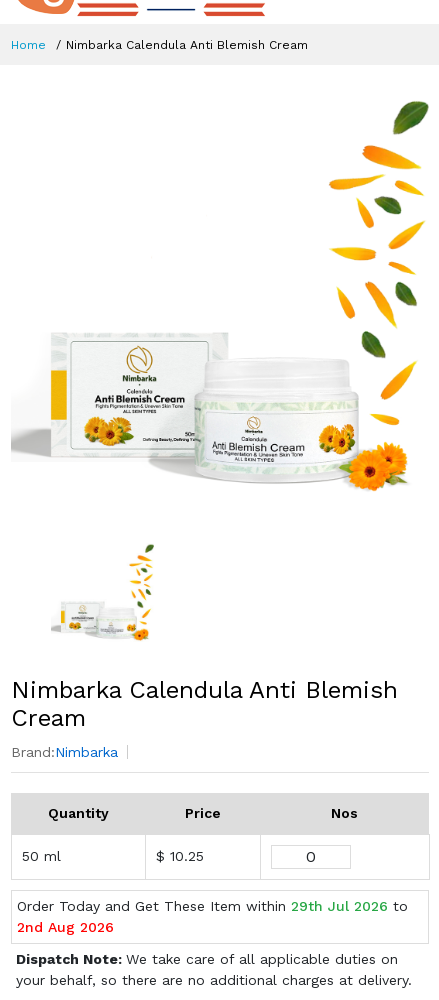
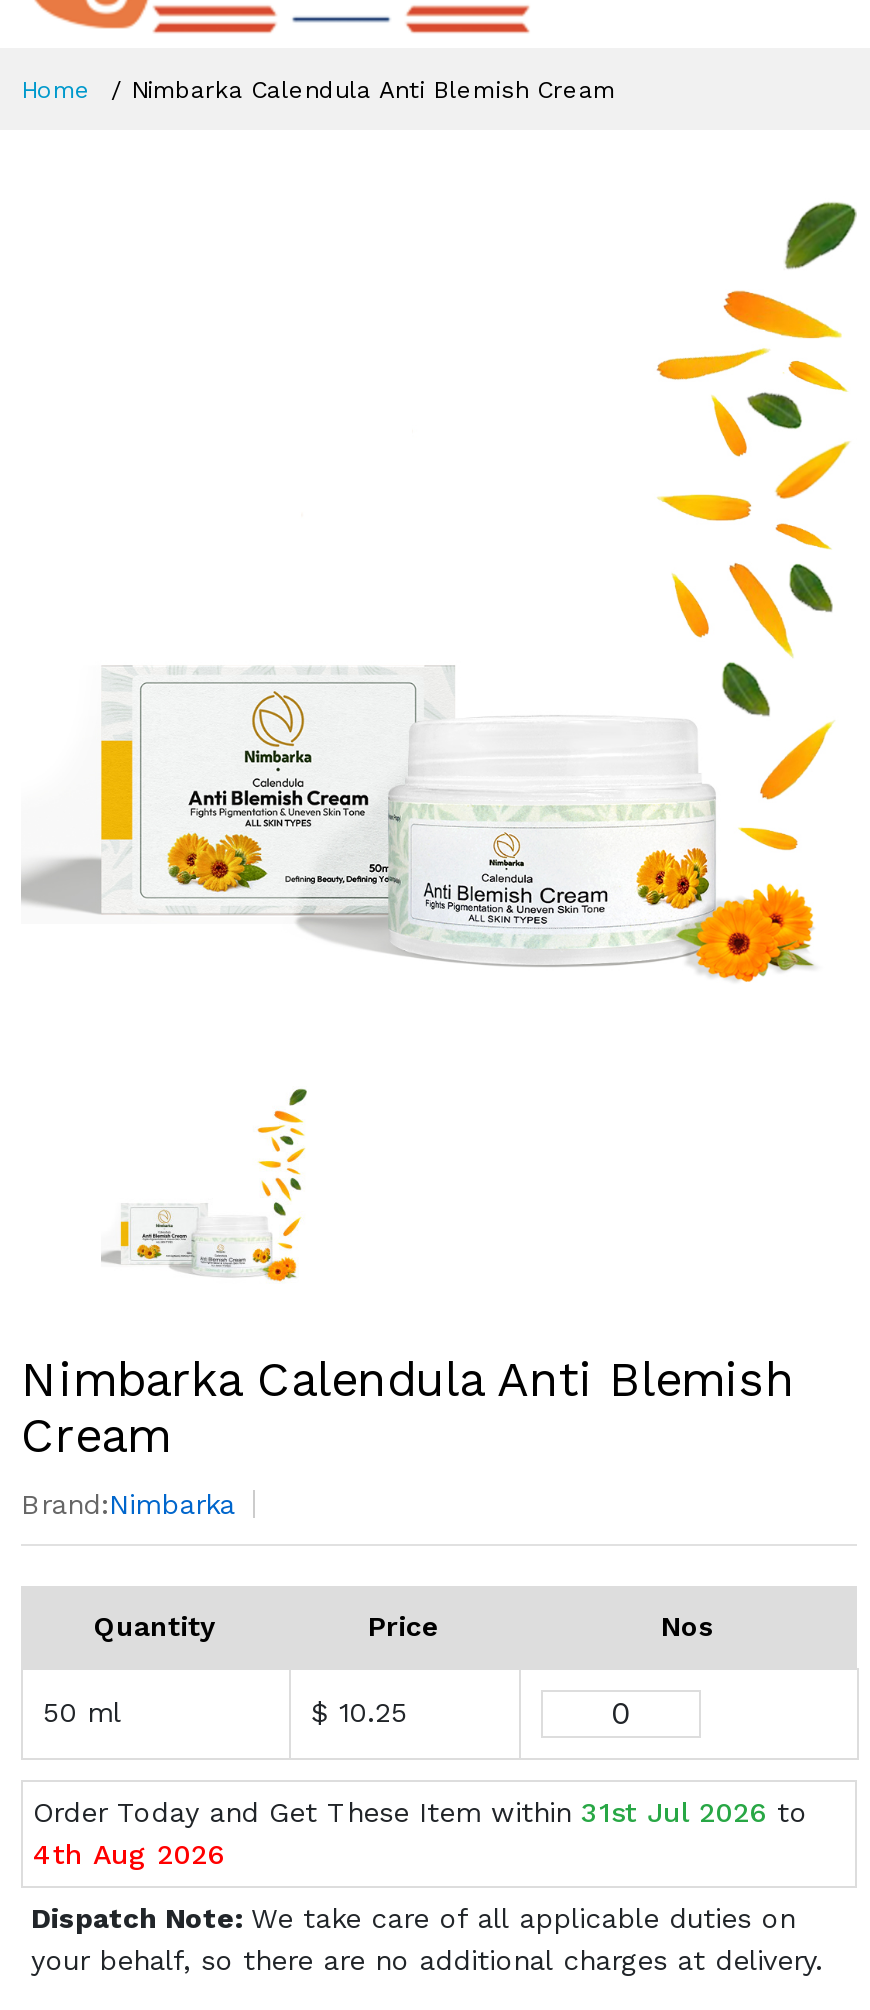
[17,898,408,914] Order Today and Get These Item within 29th Jul 2026 to -> [33,1796,807,1828] Order Today and Get These Item within 31st Jul 2026 to
[17,919,114,935] 2nd Aug 2026 -> [33,1838,225,1870] 4th Aug 2026

